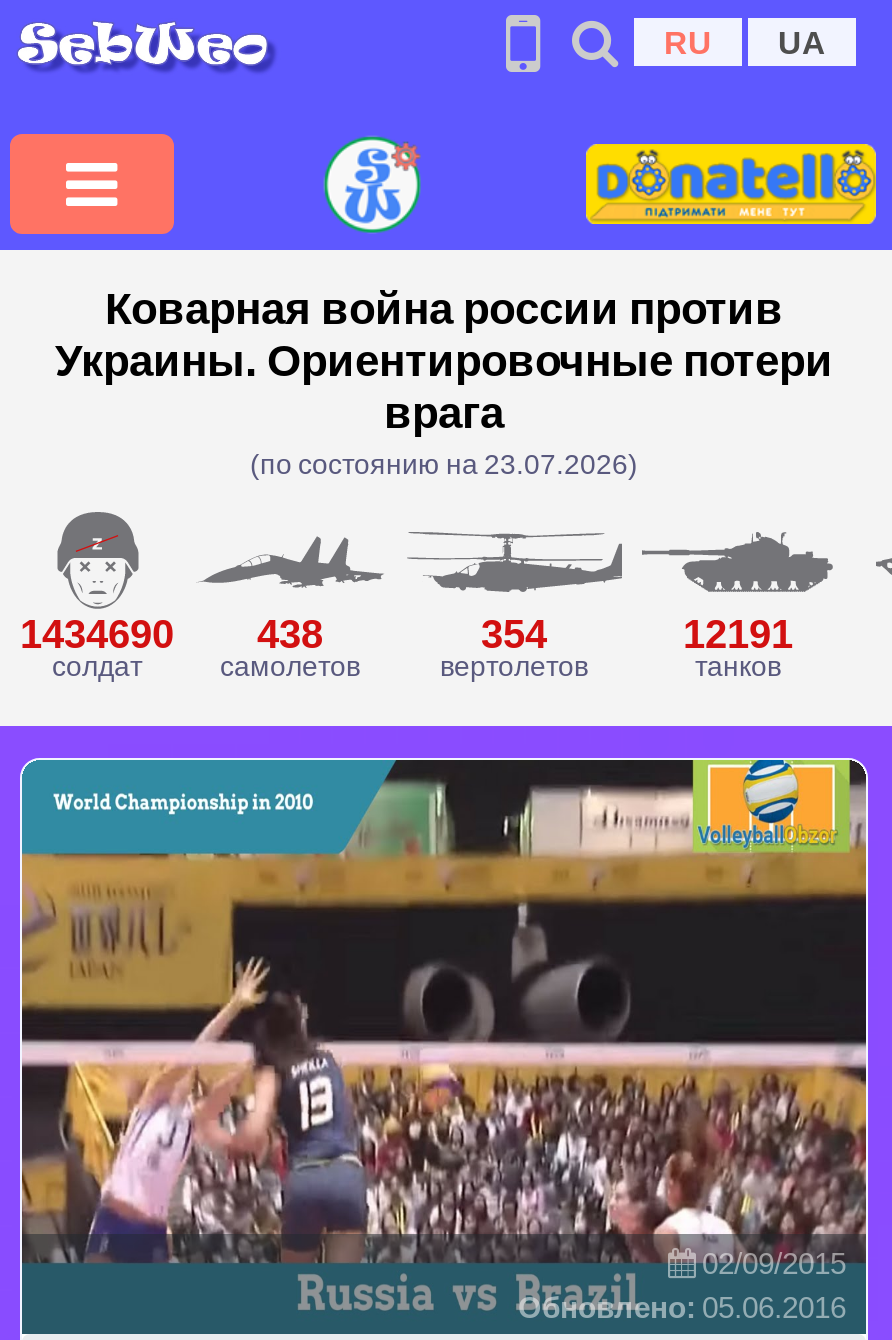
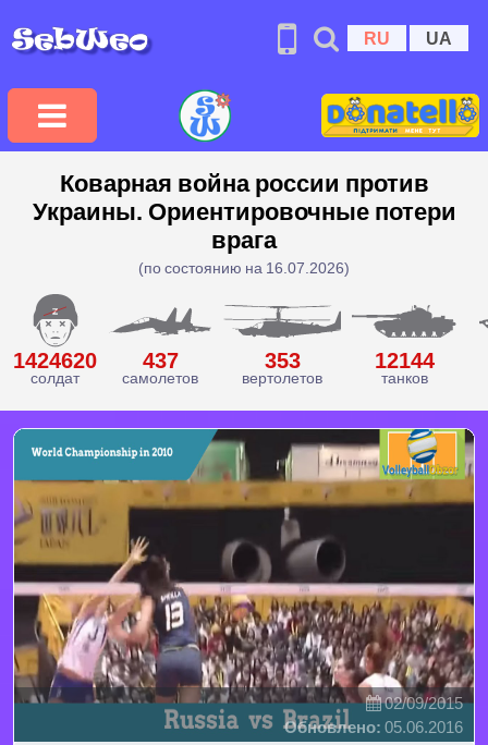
[250,444,638,482] (по состоянию на 23.07.2026) -> [138,257,350,278] (по состоянию на 16.07.2026)
[20,606,174,656] 1434690 -> [13,345,97,372] 1424620
[257,606,323,656] 438 -> [142,345,178,372] 437
[481,606,547,656] 354 -> [264,345,300,372] 353
[683,606,793,656] 12191 -> [374,345,434,372] 12144

